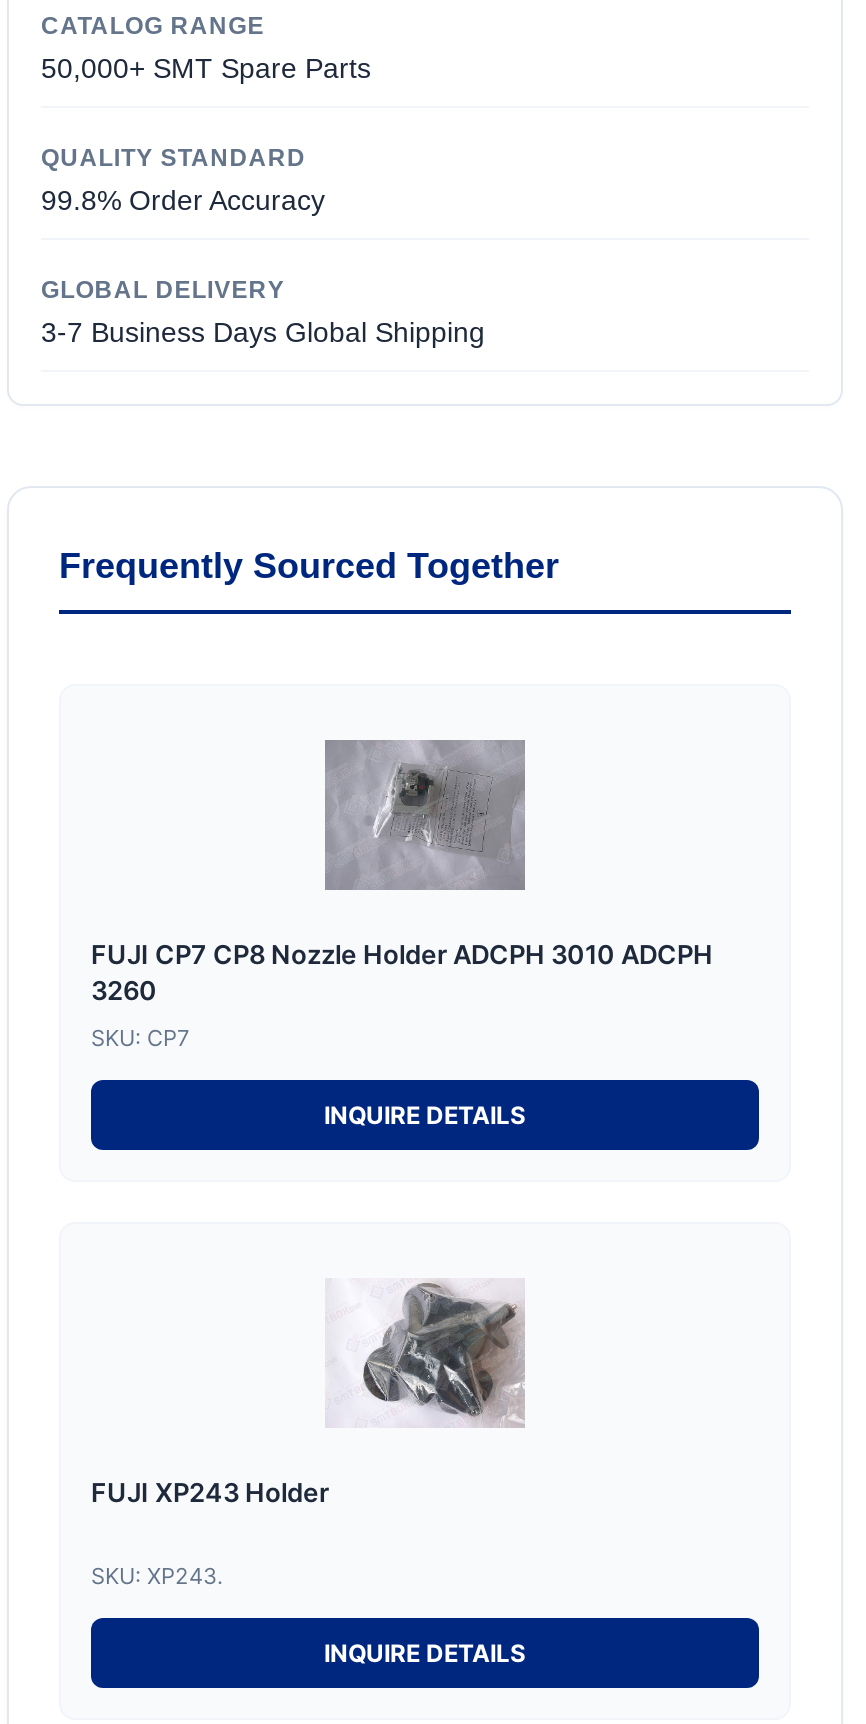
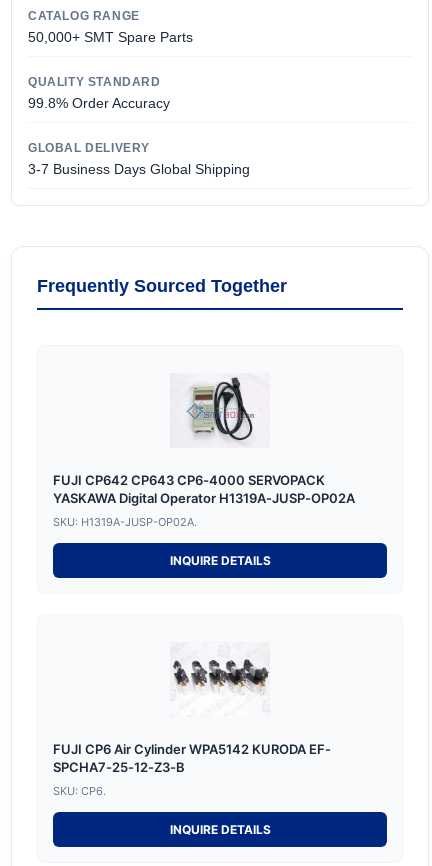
[91,740,713,1005] [image] | FUJI CP7 CP8 Nozzle Holder ADCPH 3010 ADCPH | 3260 -> [53,374,355,506] [image] | FUJI CP642 CP643 CP6-4000 SERVOPACK | YASKAWA Digital Operator H1319A-JUSP-OP02A
[91,1023,189,1051] SKU: CP7 -> [53,515,197,529] SKU: H1319A-JUSP-OP02A.
[91,1280,525,1507] [image] | FUJI XP243 Holder -> [53,644,331,775] [image] | FUJI CP6 Air Cylinder WPA5142 KURODA EF- | SPCHA7-25-12-Z3-B
[91,1561,223,1589] SKU: XP243. -> [53,784,106,798] SKU: CP6.

